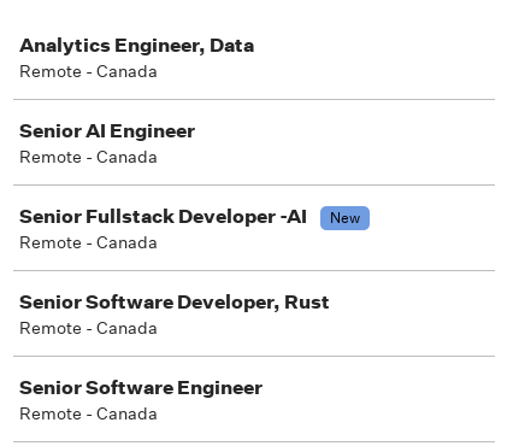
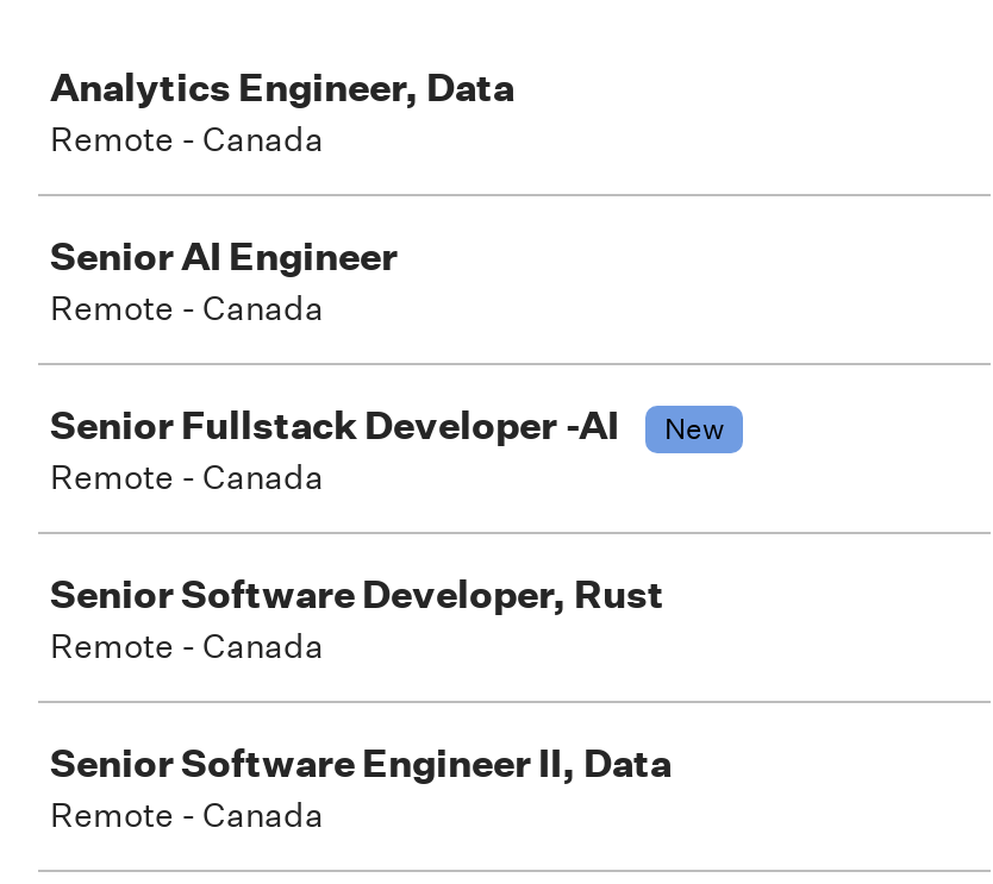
[19,375,263,399] Senior Software Engineer -> [50,739,672,786] Senior Software Engineer II, Data

